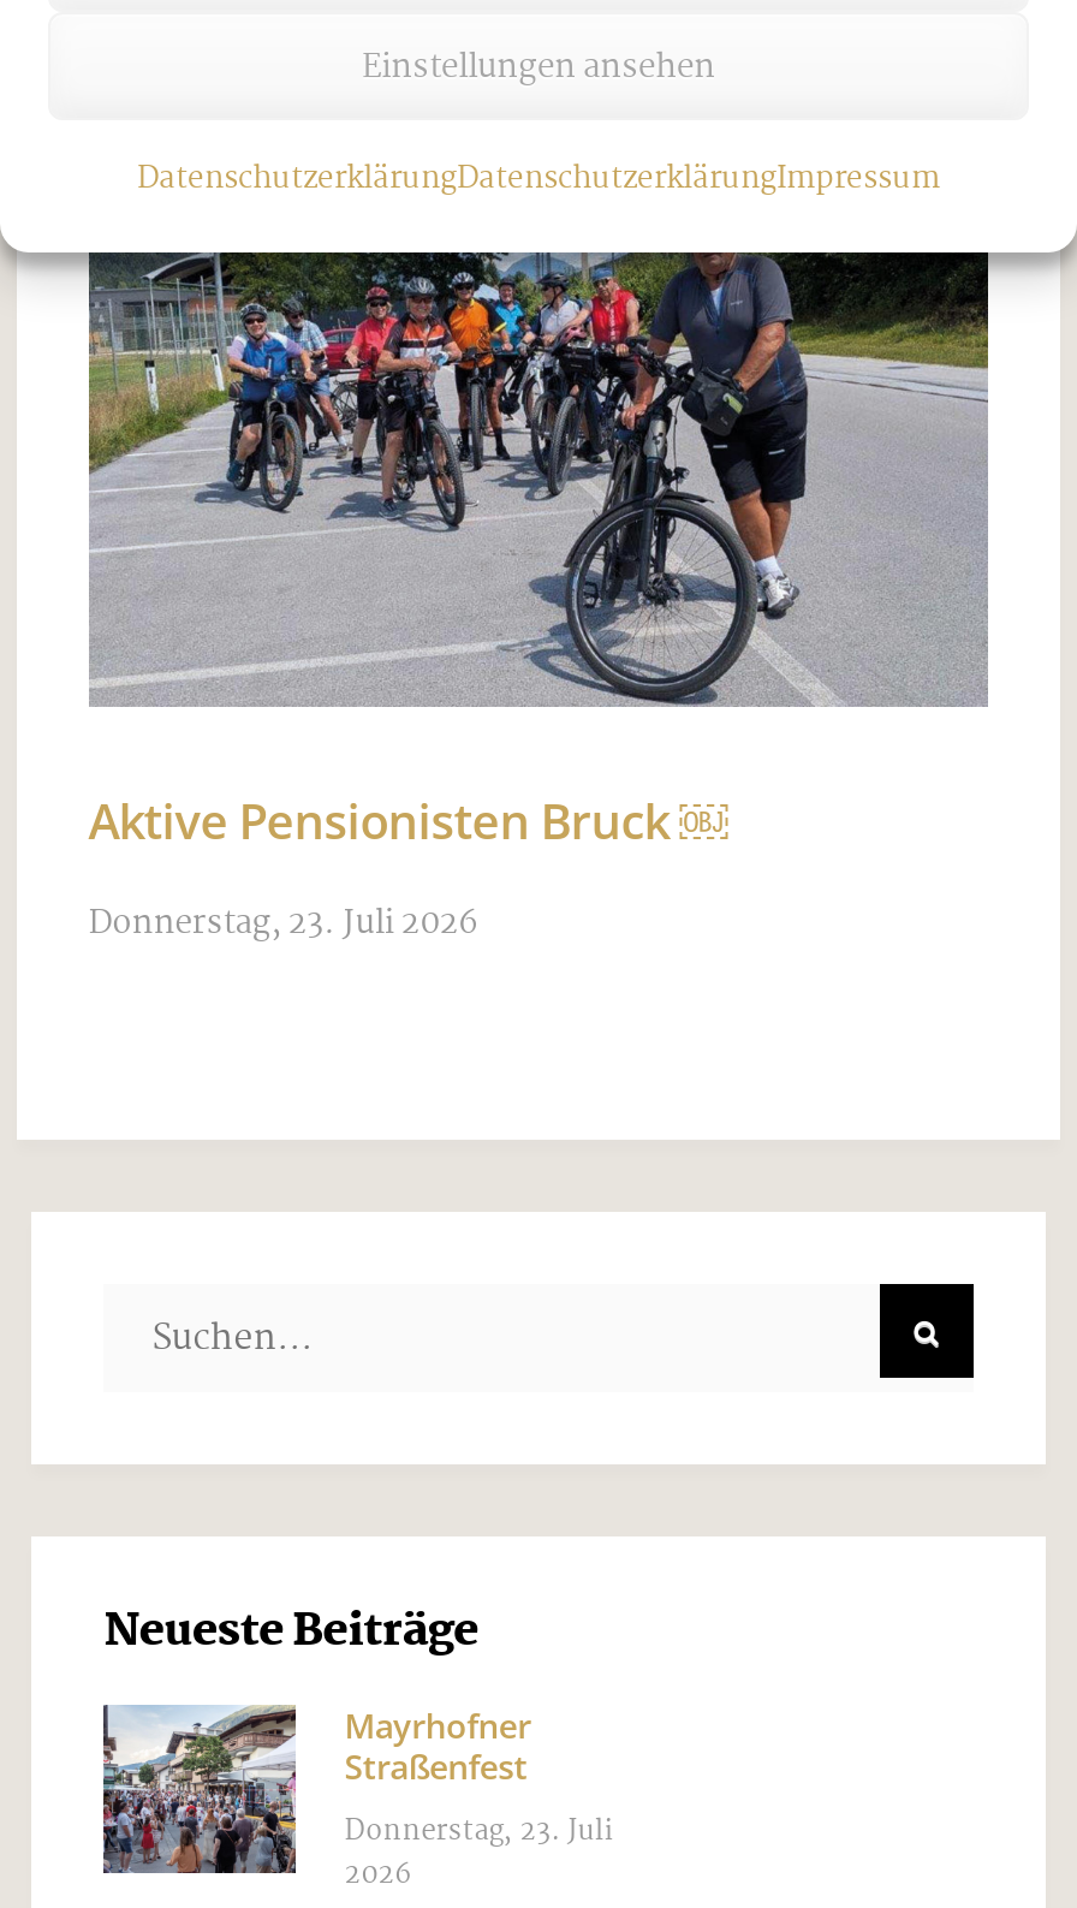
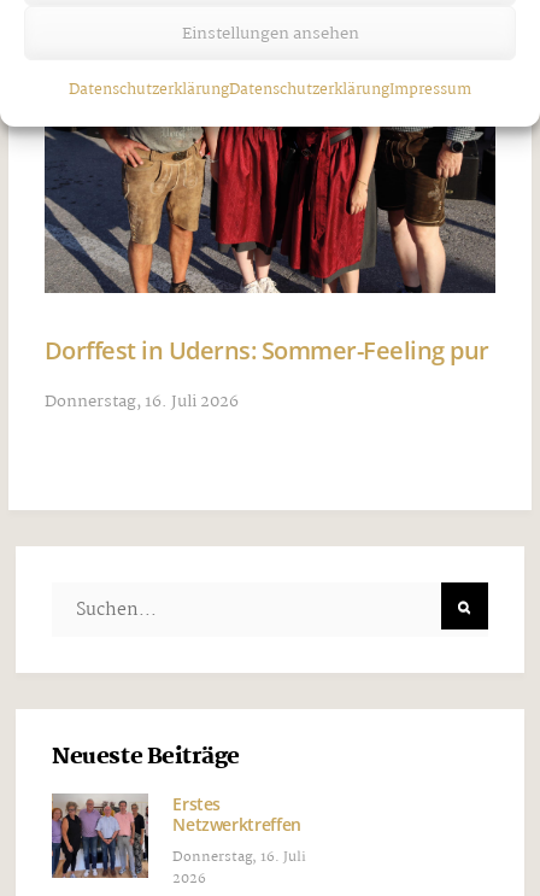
[87,250,990,647] [image] -> [45,125,495,294] [image]
[88,787,728,852] Aktive Pensionisten Bruck ￼ -> [44,333,489,366] Dorffest in Uderns: Sommer-Feeling pur
[88,896,478,949] Donnerstag, 23. Juli 2026 -> [44,388,238,414] Donnerstag, 16. Juli 2026
[101,1701,536,1876] [image] | Mayrhofner | Straßenfest -> [51,792,306,879] [image] | Erstes | Netzwerktreffen
[344,1809,614,1853] Donnerstag, 23. Juli -> [173,846,306,868] Donnerstag, 16. Juli

